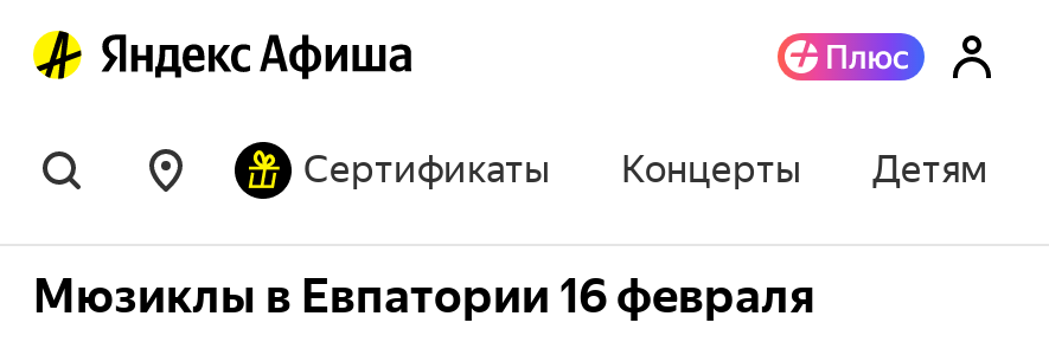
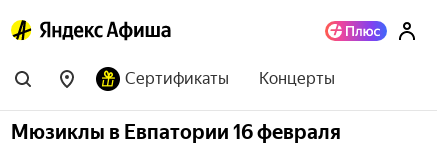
[872,147,989,192] Детям -> none

